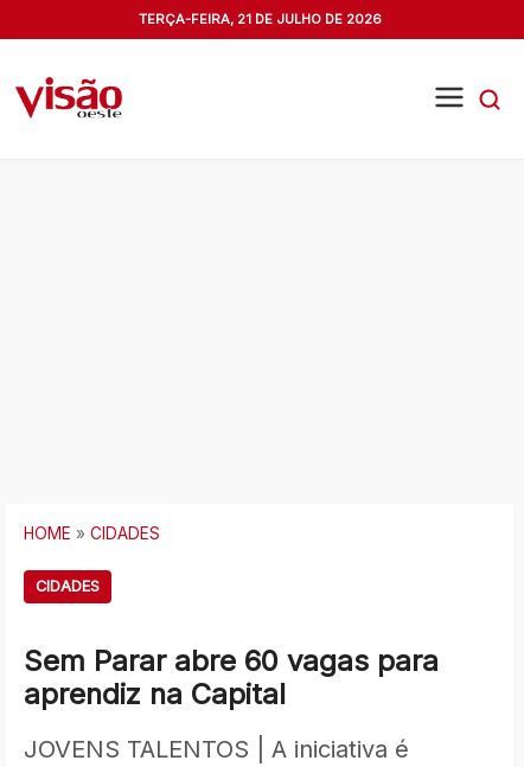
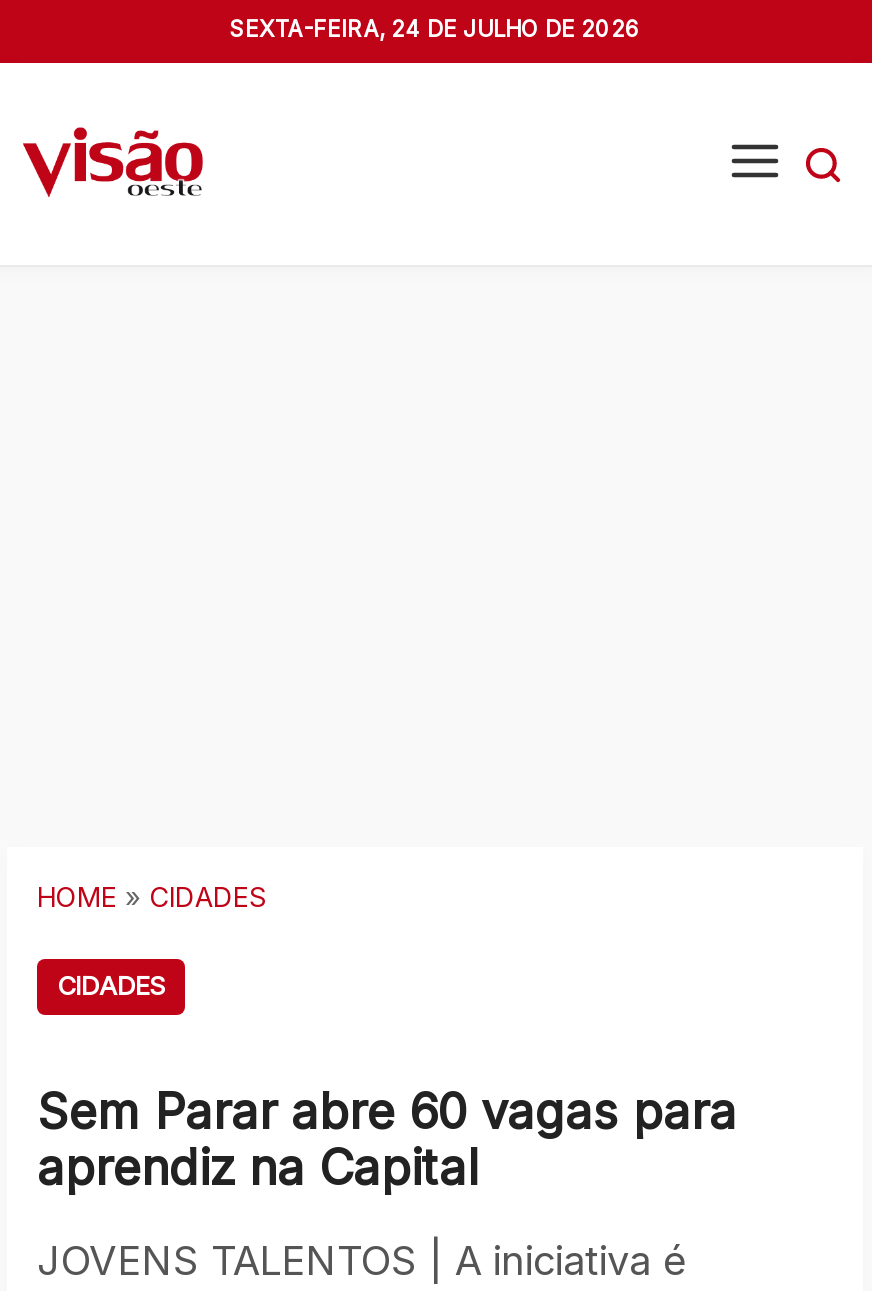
[138,11,381,27] TERÇA-FEIRA, 21 DE JULHO DE 2026 -> [229,15,641,43] SEXTA-FEIRA, 24 DE JULHO DE 2026

